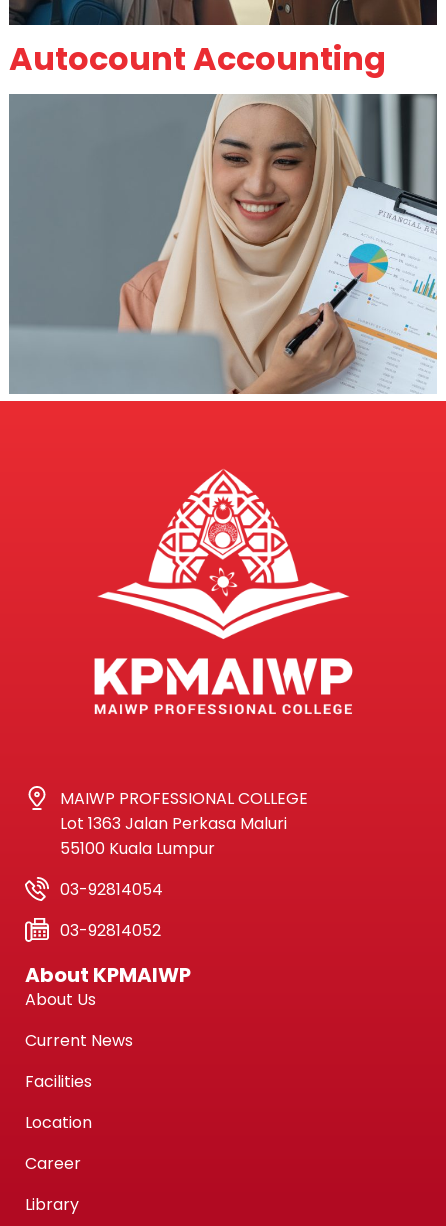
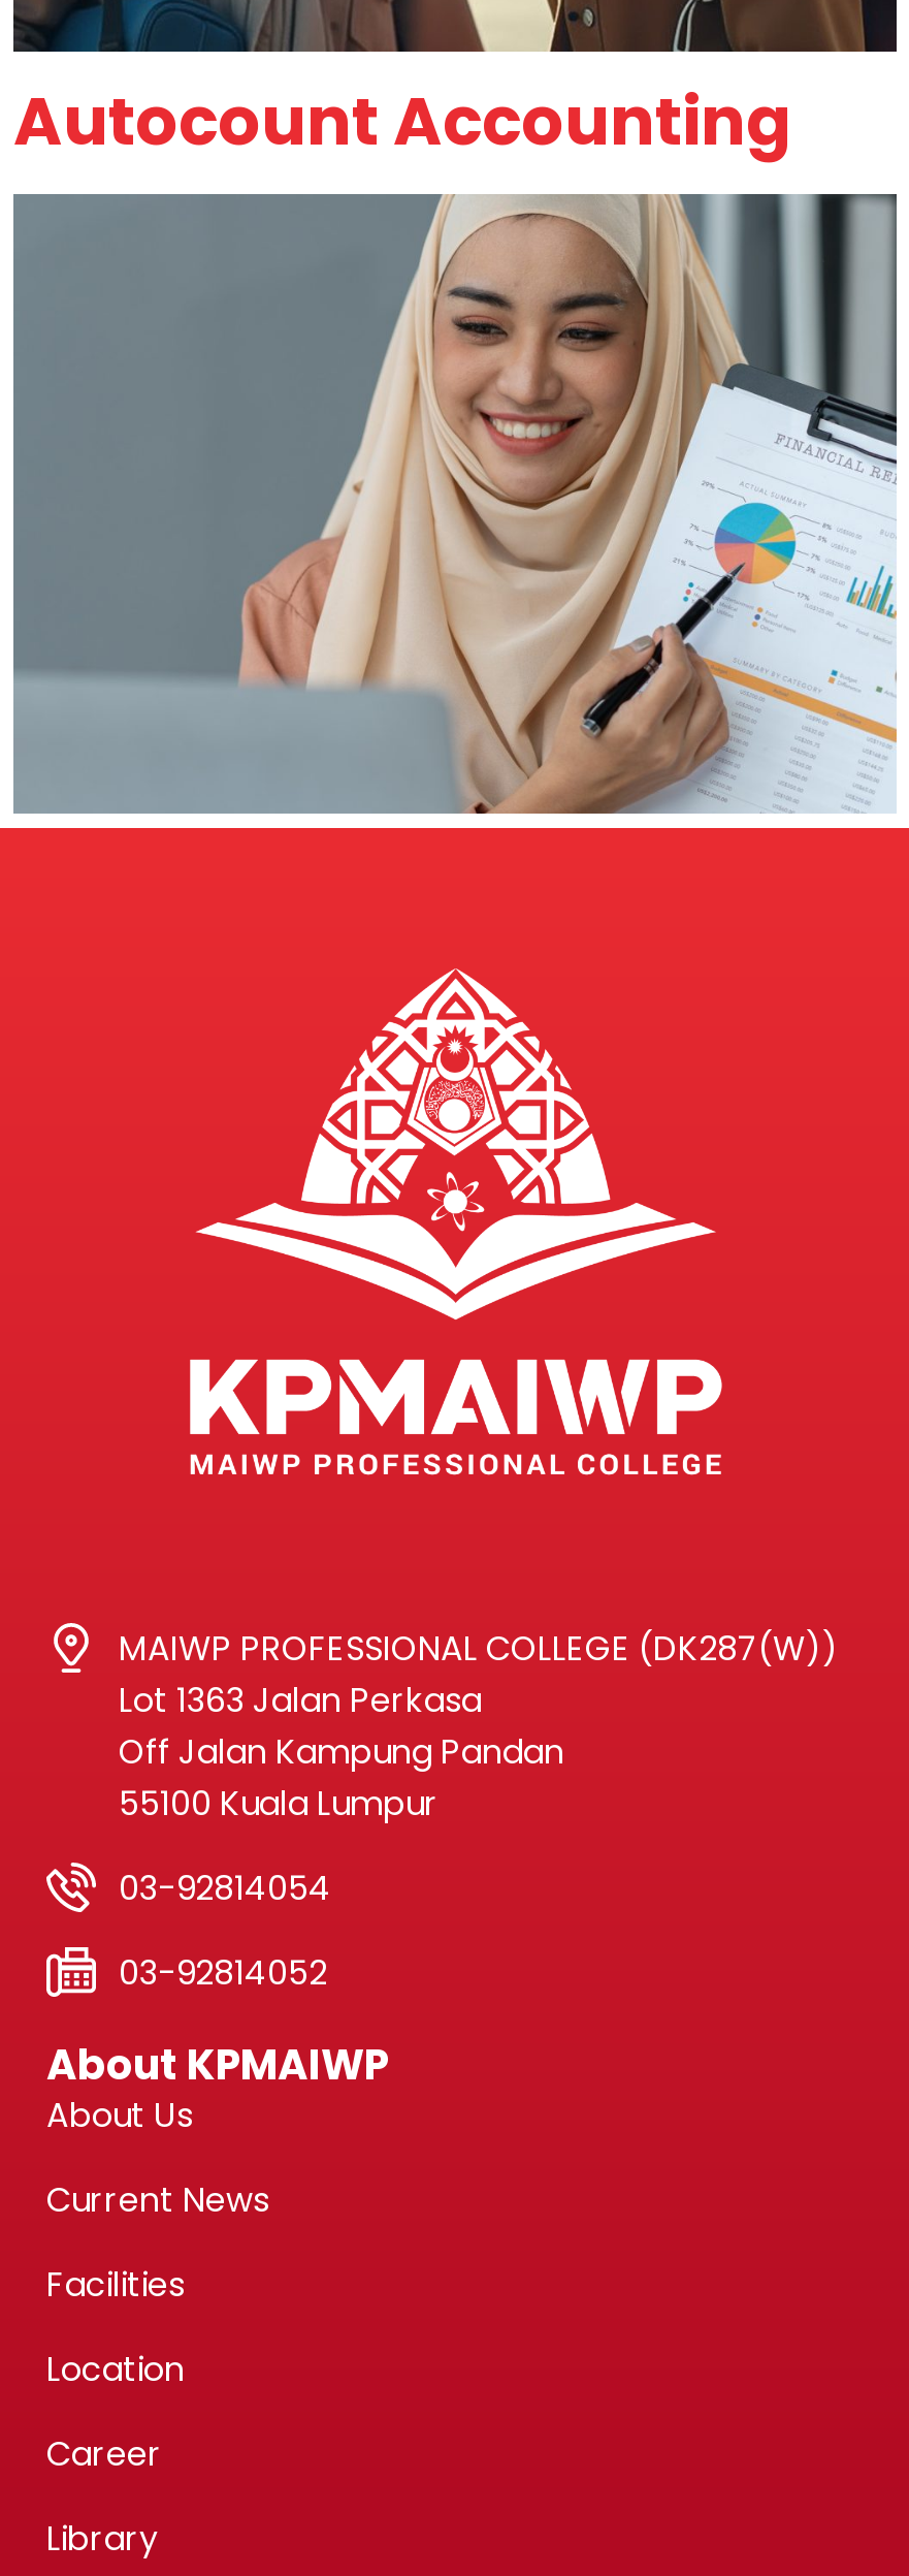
[60,787,308,835] MAIWP PROFESSIONAL COLLEGE | Lot 1363 Jalan Perkasa Maluri -> [119,1625,839,1776] MAIWP PROFESSIONAL COLLEGE (DK287(W)) | Lot 1363 Jalan Perkasa | Off Jalan Kampung Pandan

